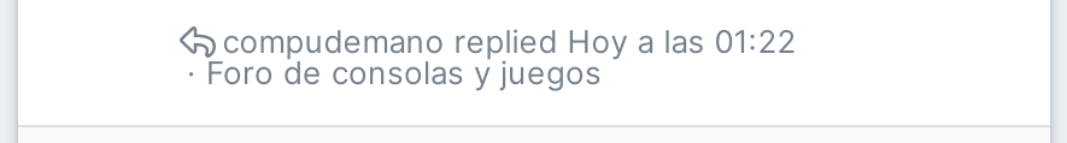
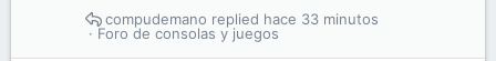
[567,22,796,61] Hoy a las 01:22 -> [263,10,378,28] hace 33 minutos

